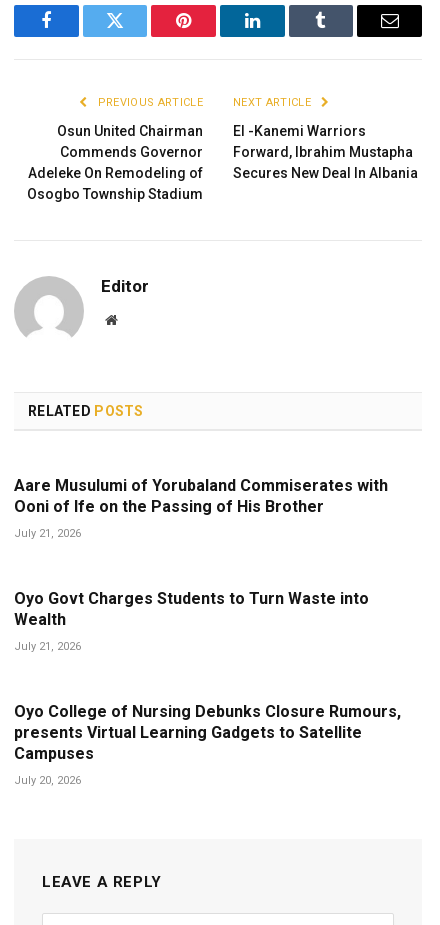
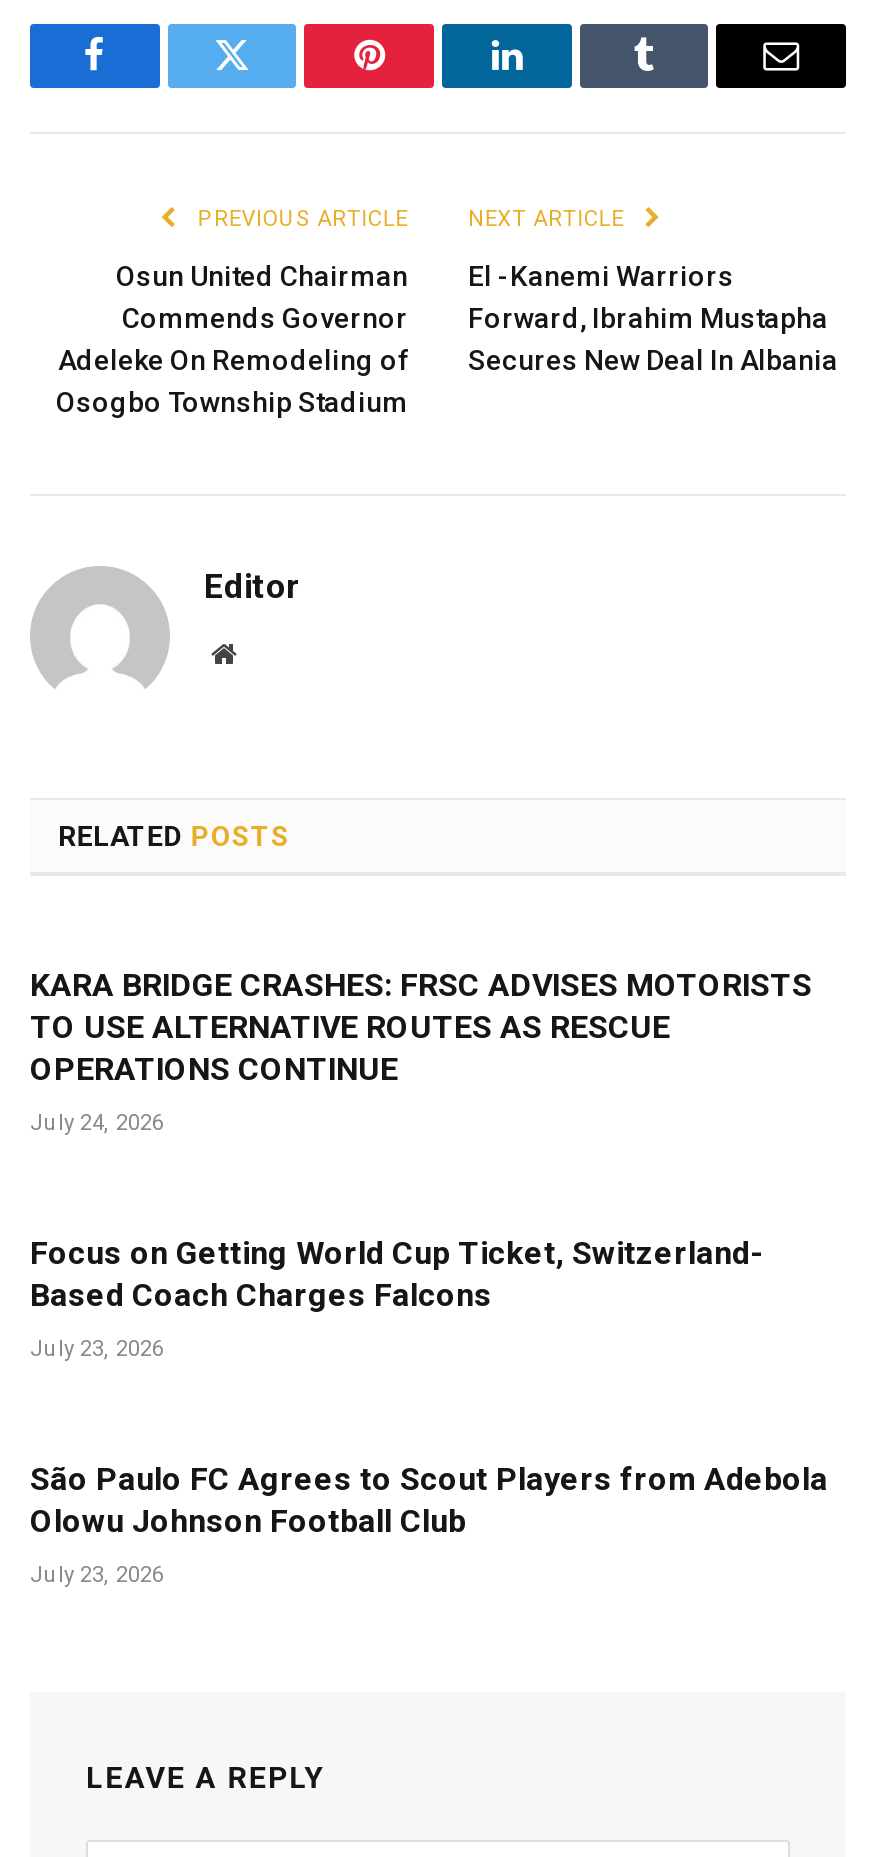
[14,476,388,516] Aare Musulumi of Yorubaland Commiserates with | Ooni of Ife on the Passing of His Brother -> [30,966,812,1088] KARA BRIDGE CRASHES: FRSC ADVISES MOTORISTS | TO USE ALTERNATIVE ROUTES AS RESCUE | OPERATIONS CONTINUE
[14,527,81,540] July 21, 2026 -> [30,1110,164,1136] July 24, 2026
[14,589,369,629] Oyo Govt Charges Students to Turn Waste into | Wealth -> [30,1234,762,1314] Focus on Getting World Cup Ticket, Switzerland- | Based Coach Charges Falcons
[14,640,81,653] July 21, 2026 -> [30,1336,164,1362] July 23, 2026
[14,702,401,763] Oyo College of Nursing Debunks Closure Rumours, | presents Virtual Learning Gadgets to Satellite | Campuses -> [30,1460,828,1540] São Paulo FC Agrees to Scout Players from Adebola | Olowu Johnson Football Club
[14,774,81,787] July 20, 2026 -> [30,1562,164,1588] July 23, 2026

